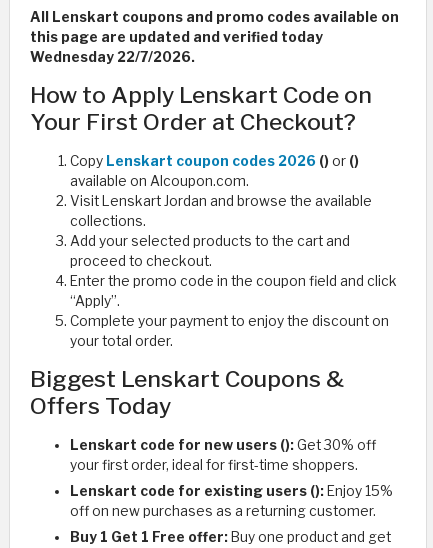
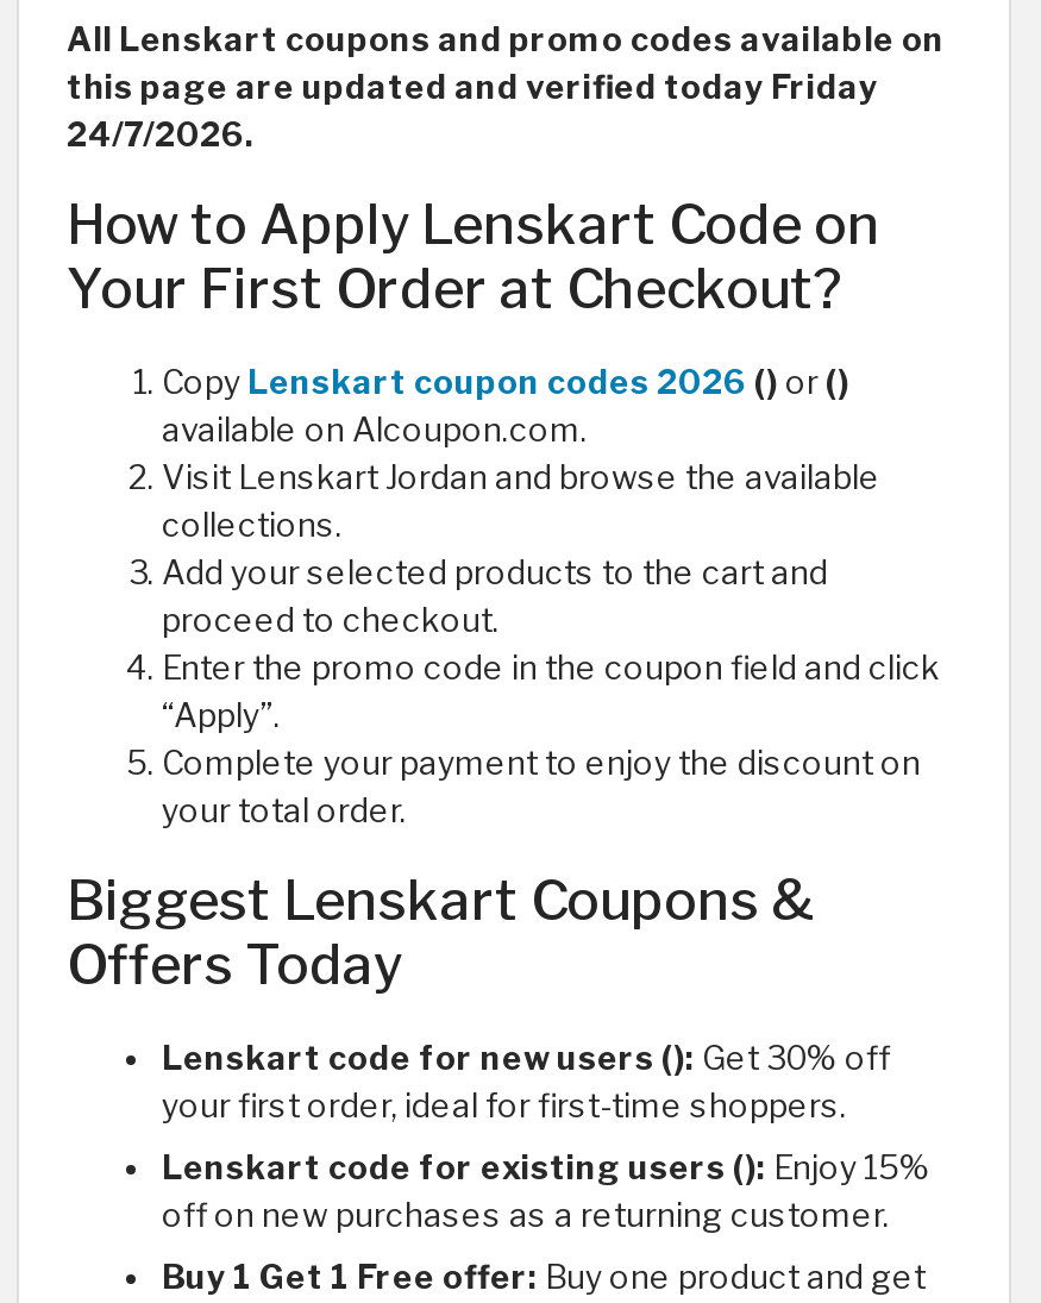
[30,29,323,65] this page are updated and verified today | Wednesday 22/7/2026. -> [67,68,878,154] this page are updated and verified today Friday | 24/7/2026.

